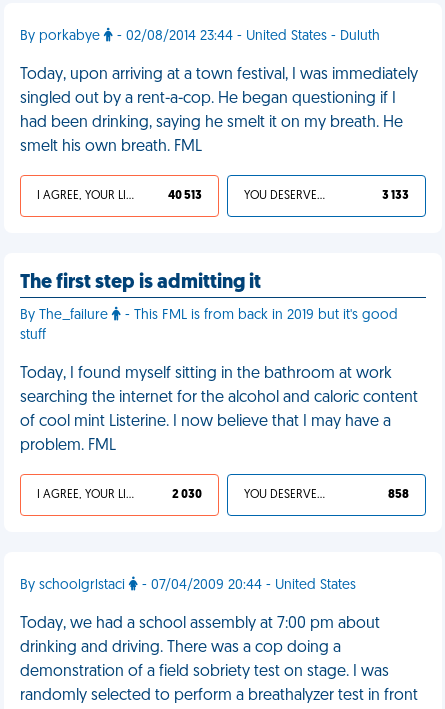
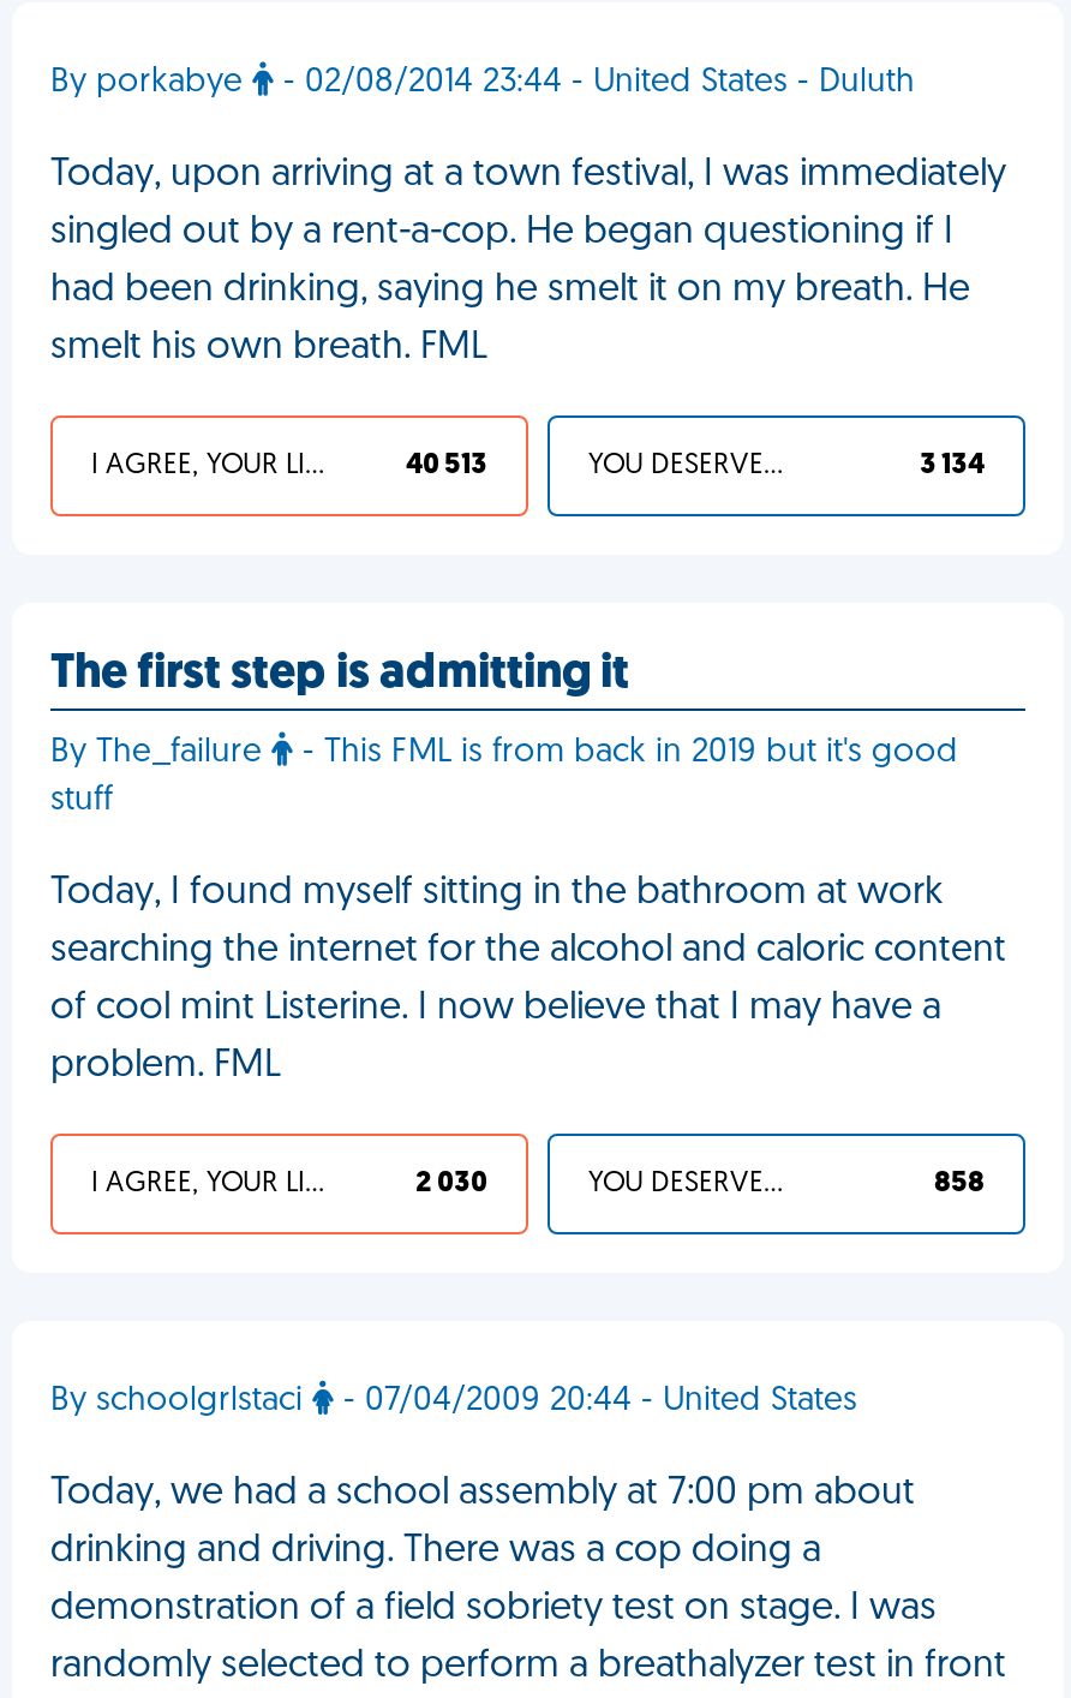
[382,190,409,202] 3 133 -> [920,452,985,480] 3 134

